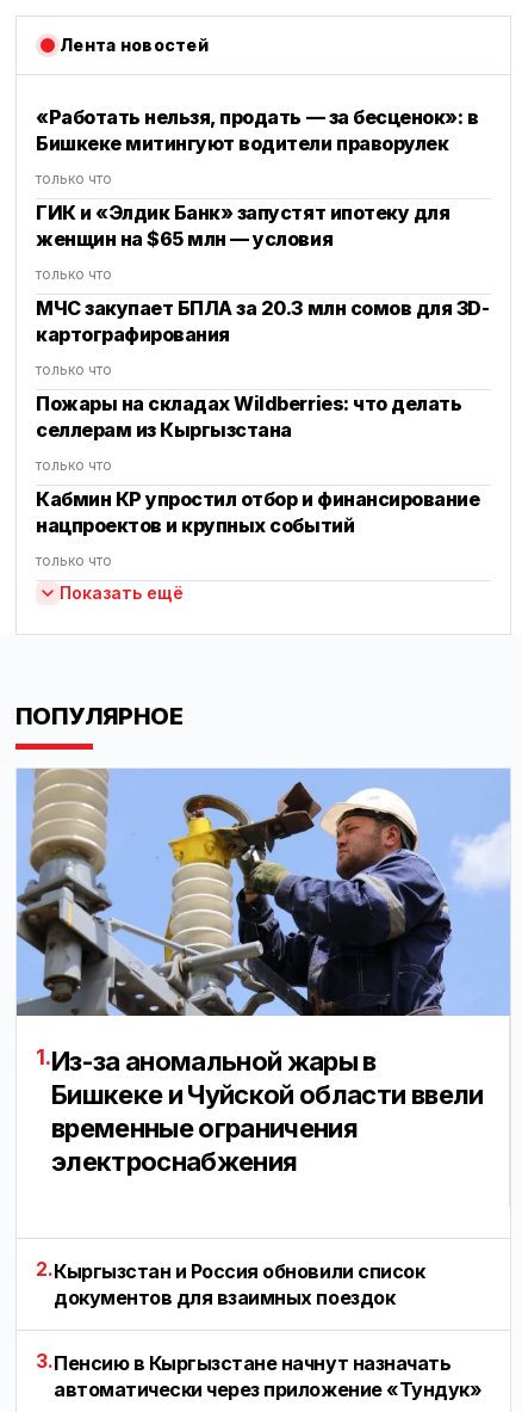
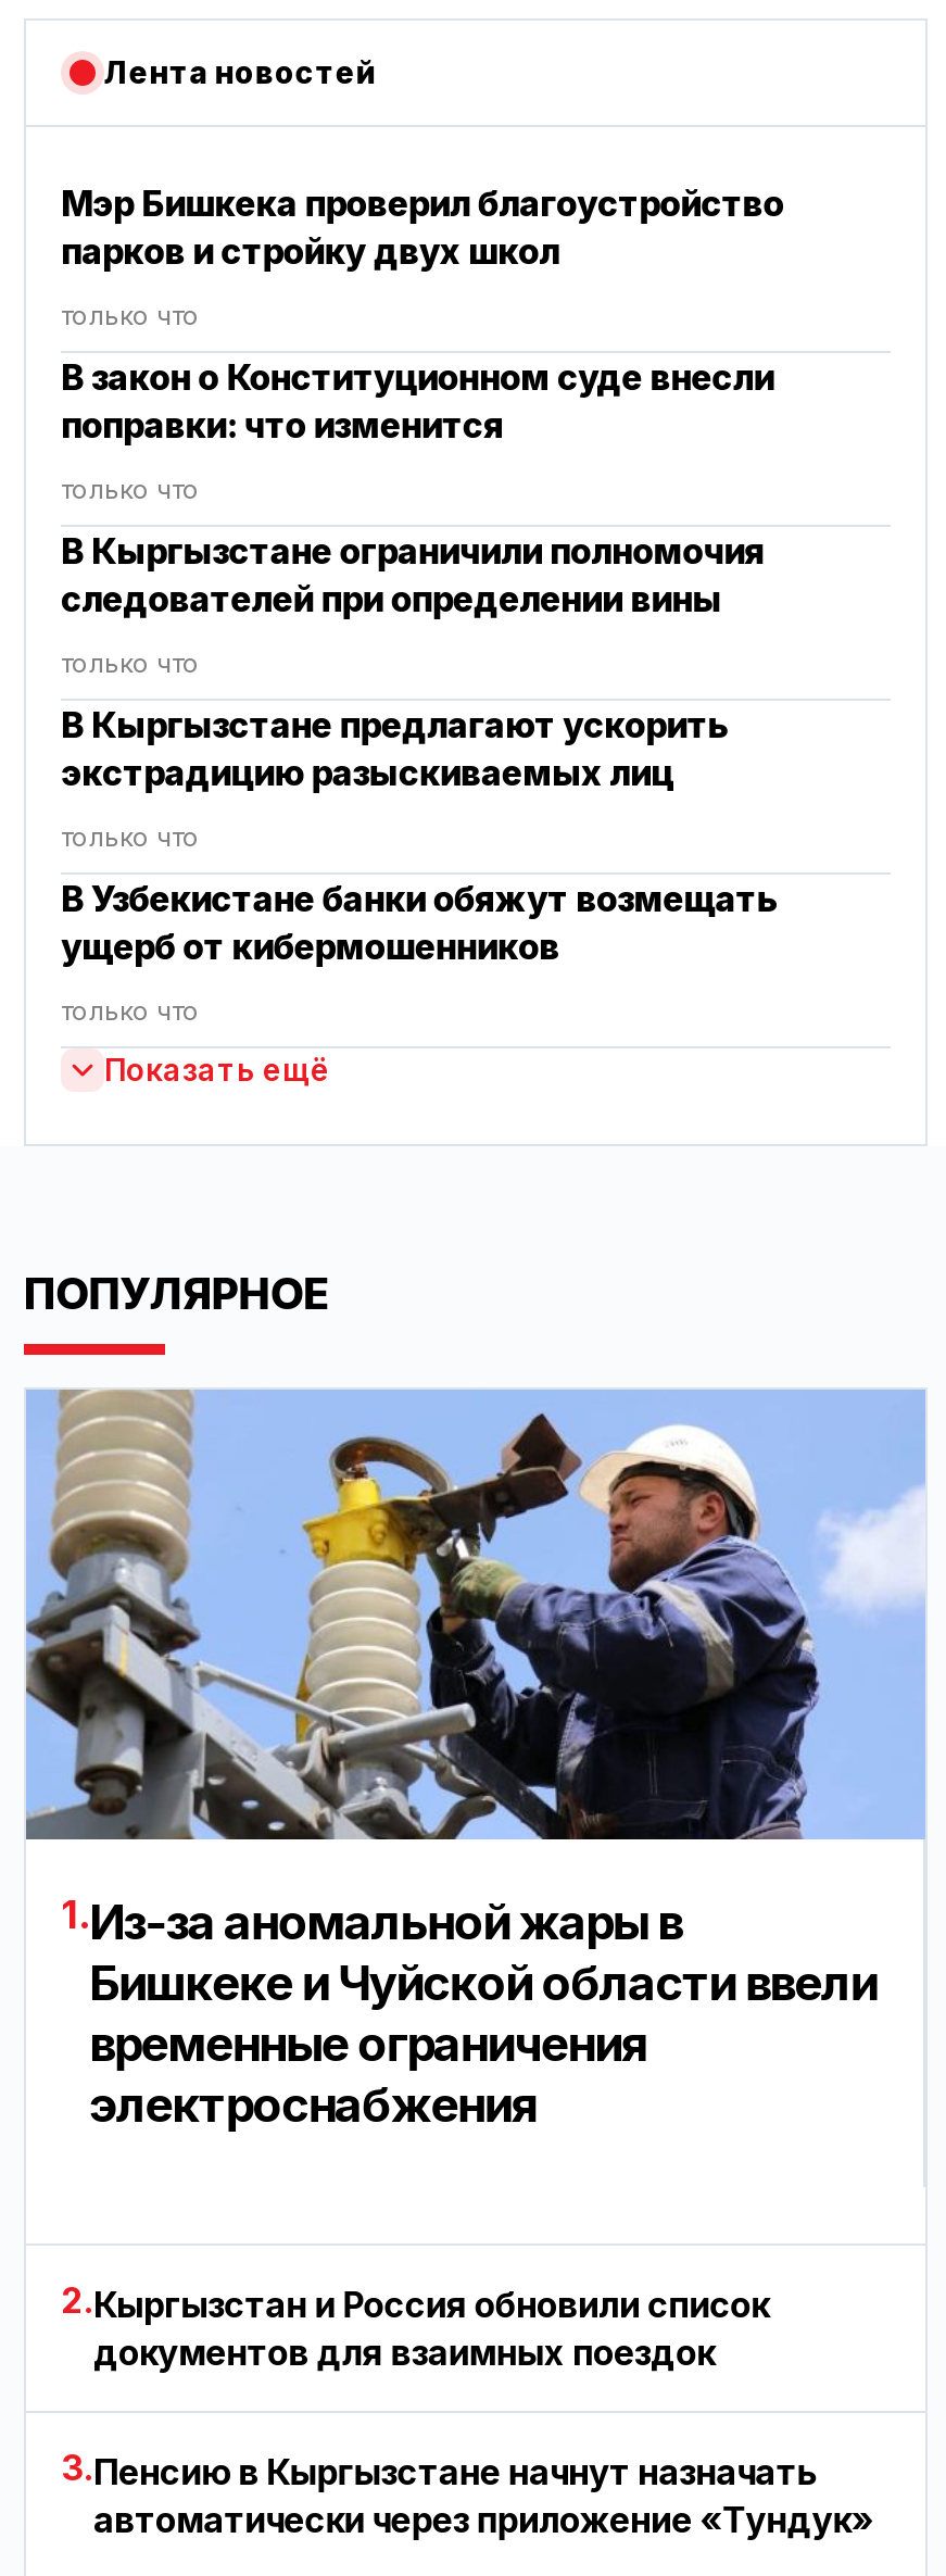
[36,105,478,155] «Работать нельзя, продать — за бесценок»: в | Бишкеке митингуют водители праворулек -> [61,181,784,272] Мэр Бишкека проверил благоустройство | парков и стройку двух школ
[36,200,450,250] ГИК и «Элдик Банк» запустят ипотеку для | женщин на $65 млн — условия -> [61,355,774,446] В закон о Конституционном суде внесли | поправки: что изменится
[36,296,489,346] МЧС закупает БПЛА за 20.3 млн сомов для 3D- | картографирования -> [61,529,765,620] В Кыргызстане ограничили полномочия | следователей при определении вины
[36,391,462,441] Пожары на складах Wildberries: что делать | селлерам из Кыргызстана -> [61,703,728,794] В Кыргызстане предлагают ускорить | экстрадицию разыскиваемых лиц
[36,487,479,537] Кабмин КР упростил отбор и финансирование | нацпроектов и крупных событий -> [61,876,777,968] В Узбекистане банки обяжут возмещать | ущерб от кибермошенников

